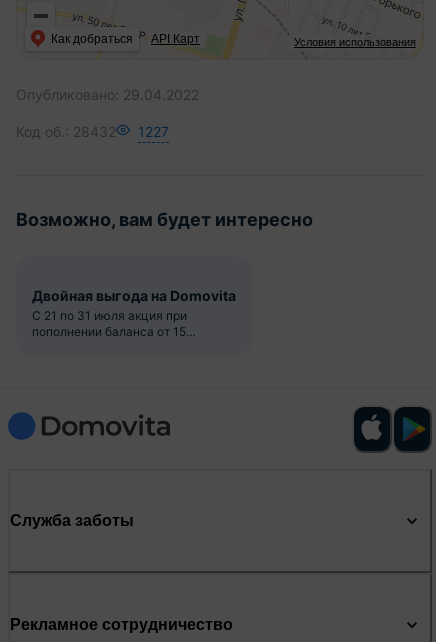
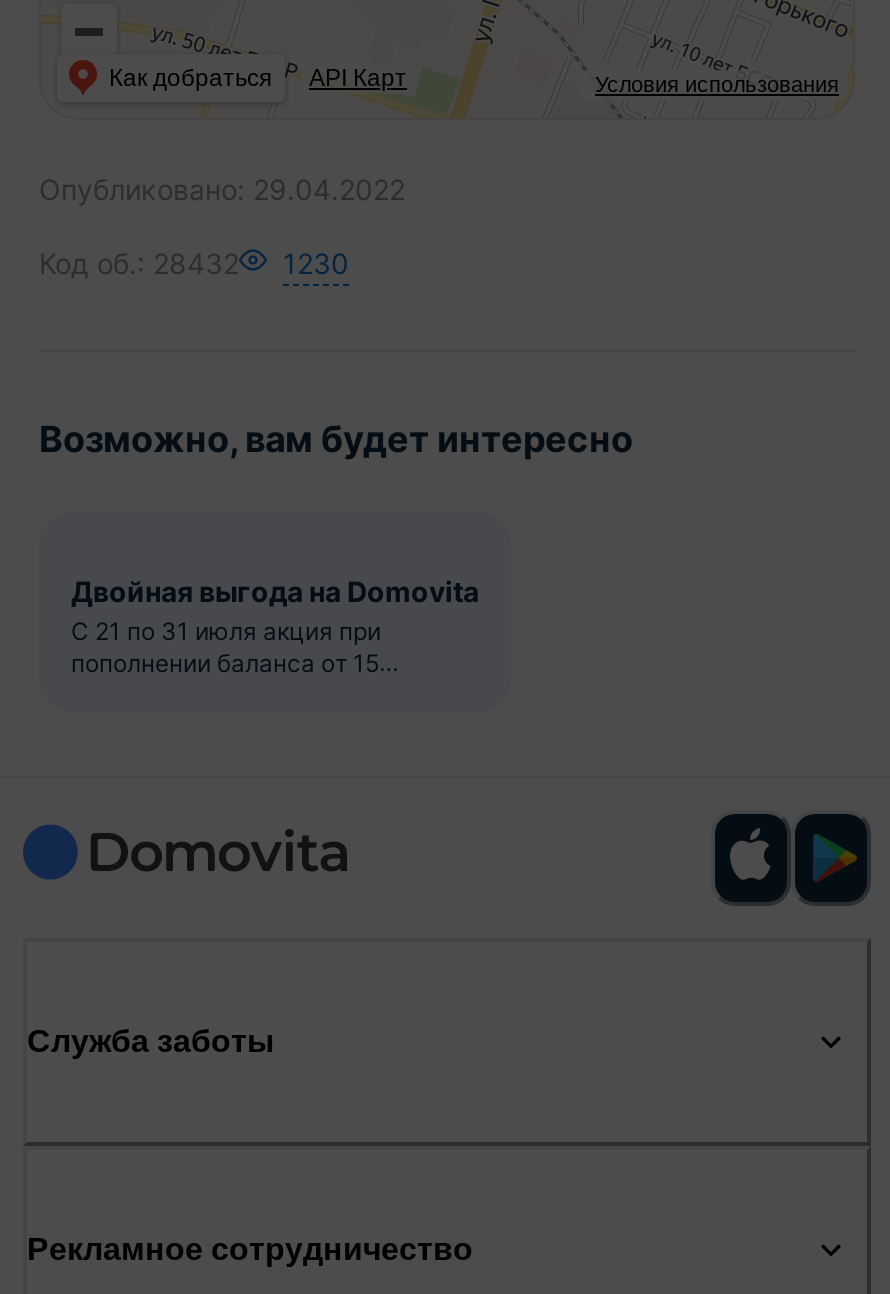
[16,123,169,140] Код об.: 28432 1227 -> [39,245,349,279] Код об.: 28432 1230

